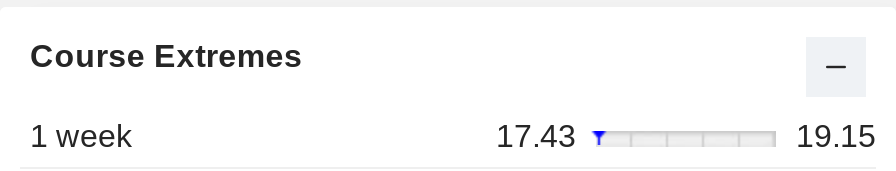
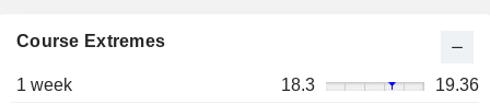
[496,118,576,152] 17.43 -> [281,75,315,94] 18.3
[796,118,876,152] 19.15 -> [435,75,479,94] 19.36

